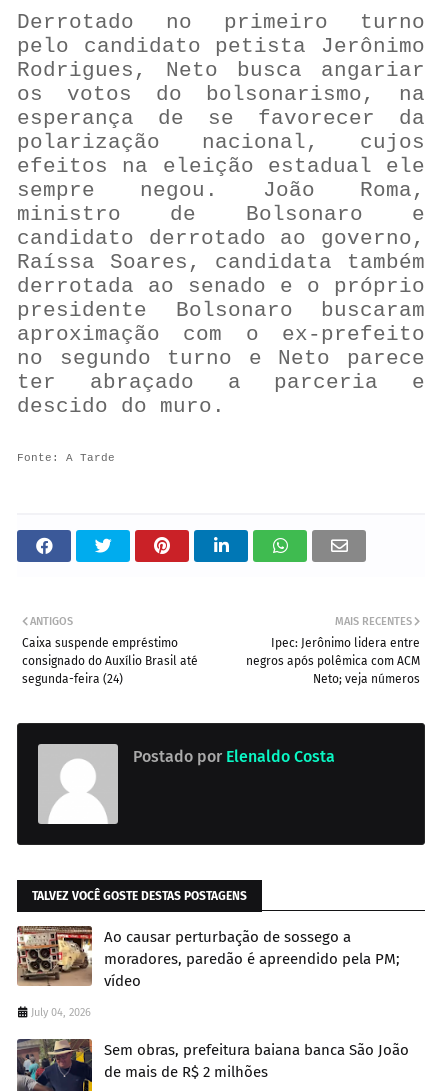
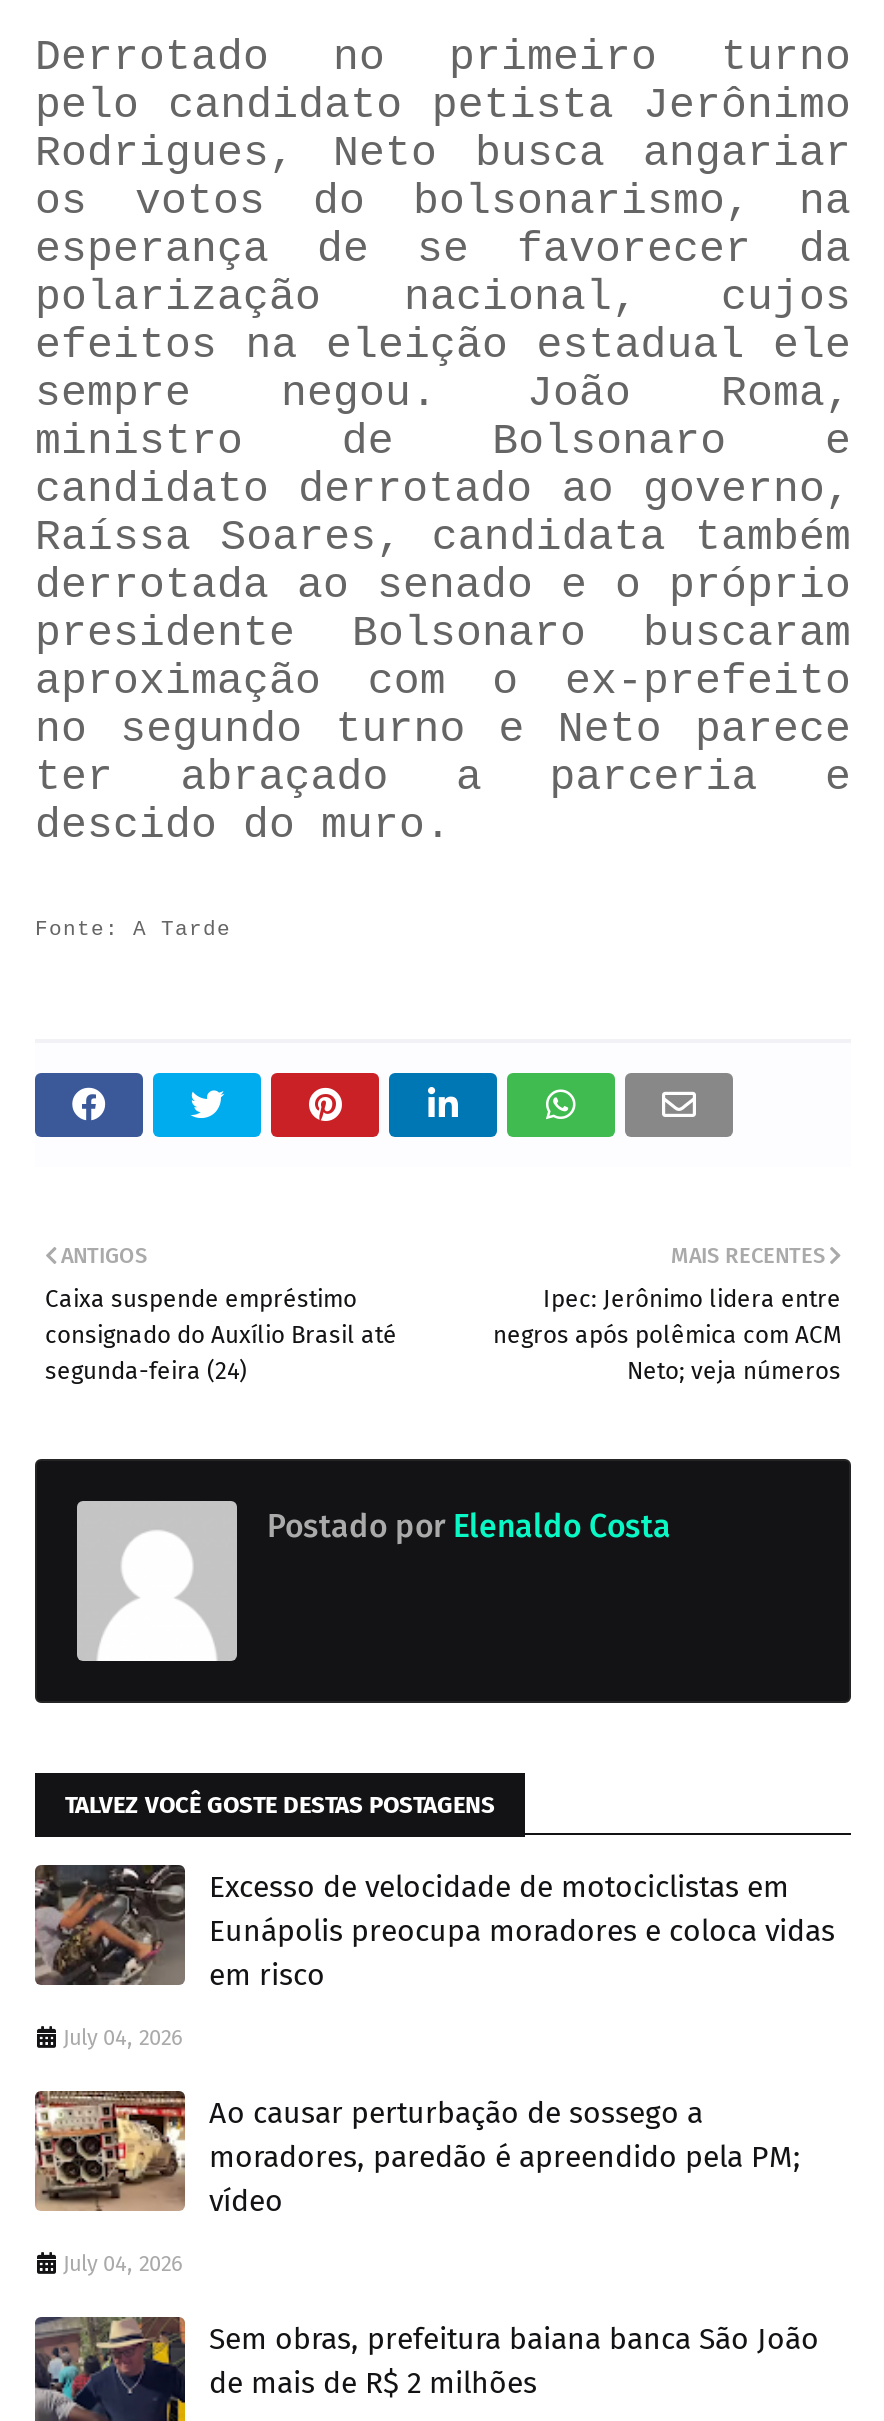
none -> [35,1863,835,2051] [image] | Excesso de velocidade de motociclistas em | Eunápolis preocupa moradores e coloca vidas | em risco | July 04, 2026

